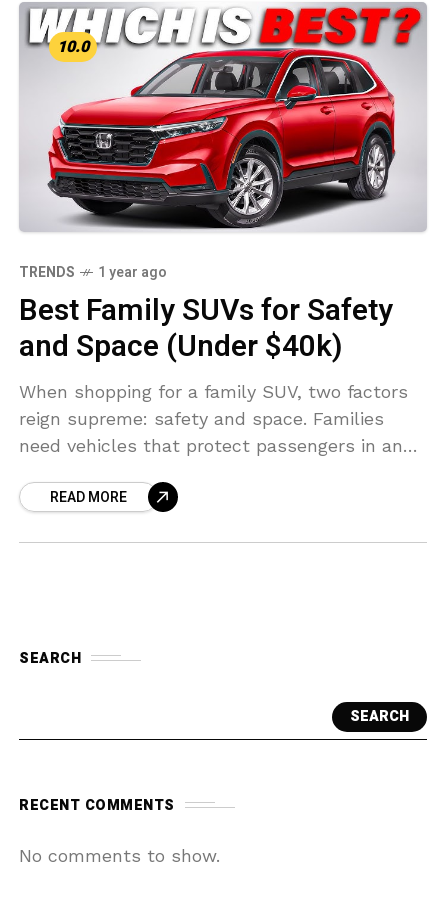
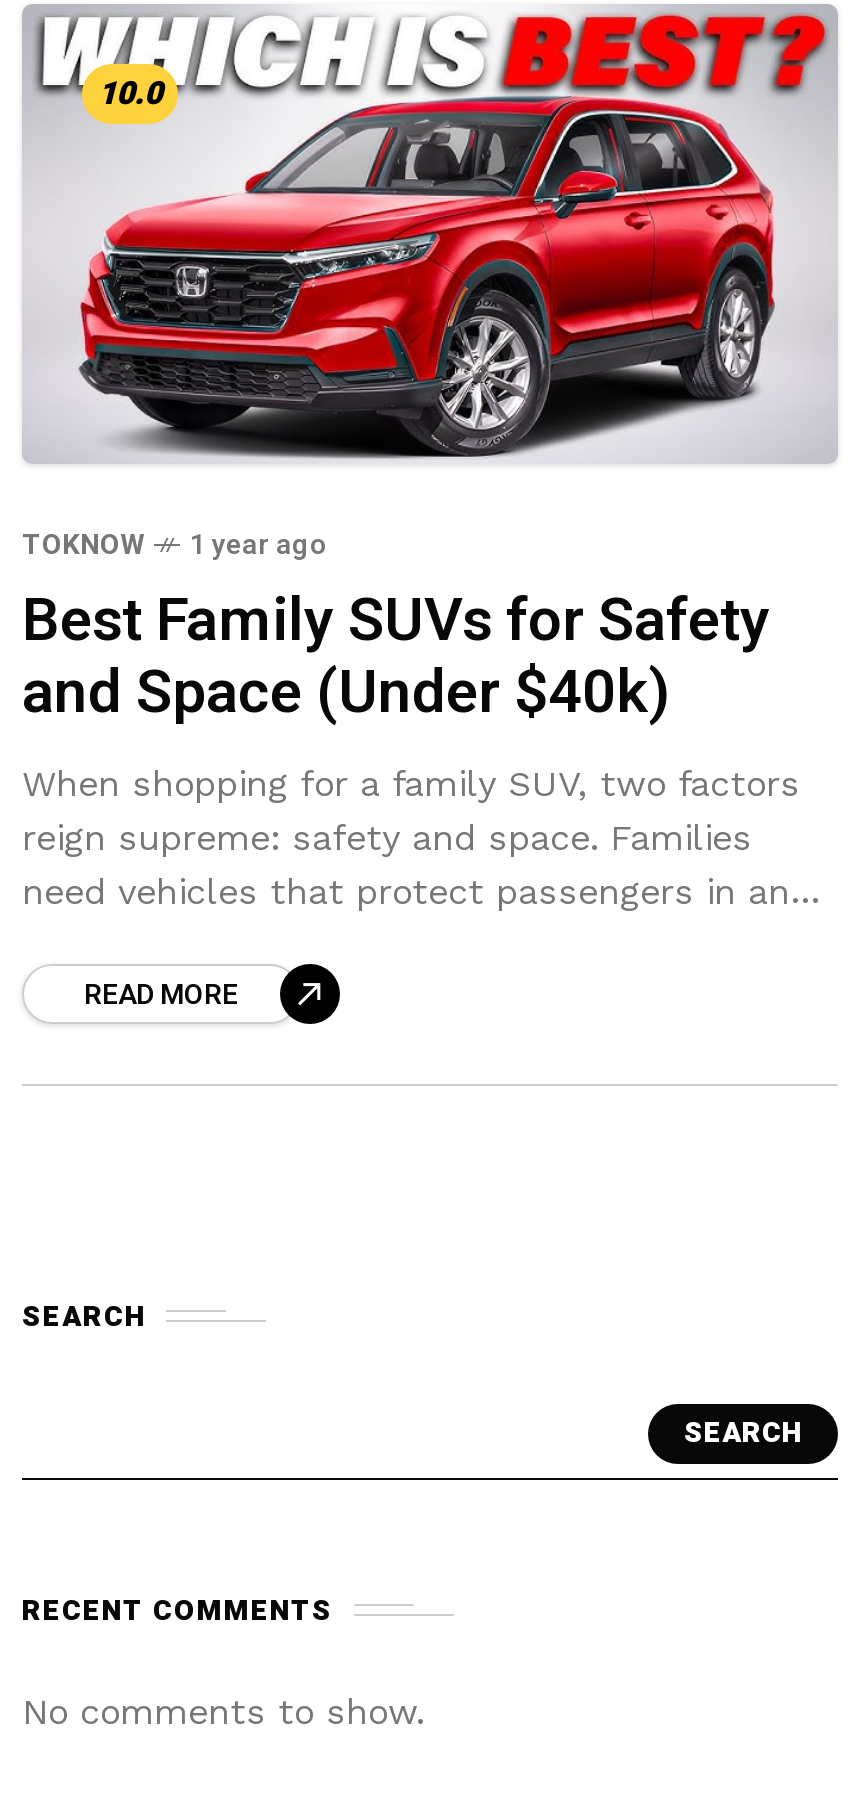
[19,262,75,283] TRENDS -> [22,523,144,565] TOKNOW

